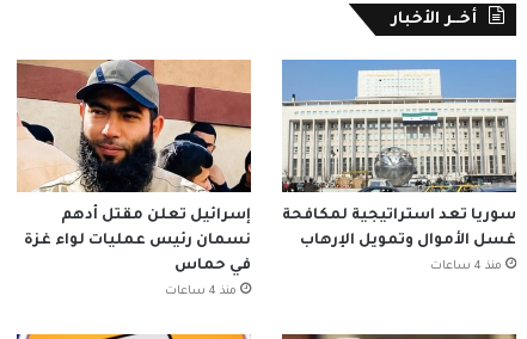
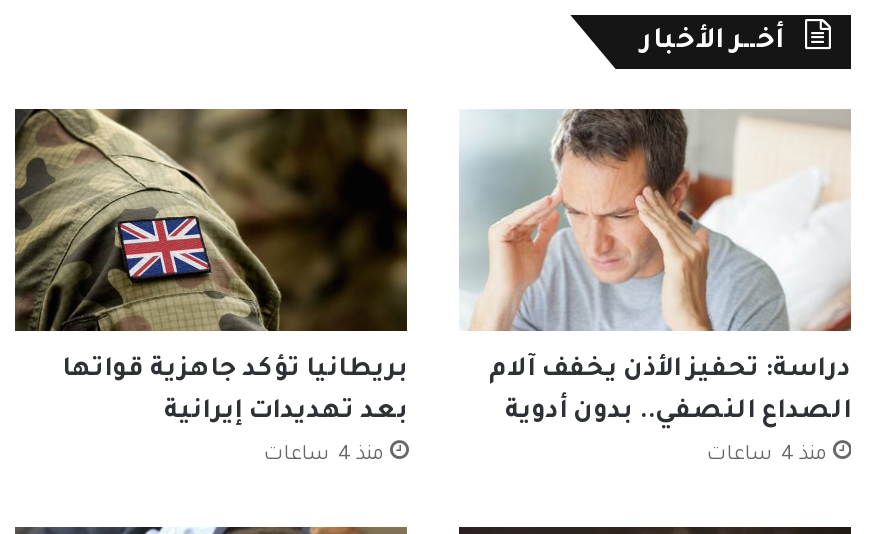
[16,60,252,275] [image] | إسرائيل تعلن مقتل أدهم | نسمان رئيس عمليات لواء غزة | في حماس -> [13,107,409,427] [image] | بريطانيا تؤكد جاهزية قواتها | بعد تهديدات إيرانية
[281,58,516,225] [image] | سوريا تعد استراتيجية لمكافحة -> [461,107,851,385] [image] | دراسة: تحفيز الأذن يخفف آلام
[300,233,516,250] غسل الأموال وتمويل الإرهاب -> [505,399,851,427] الصداع النصفي.. بدون أدوية

